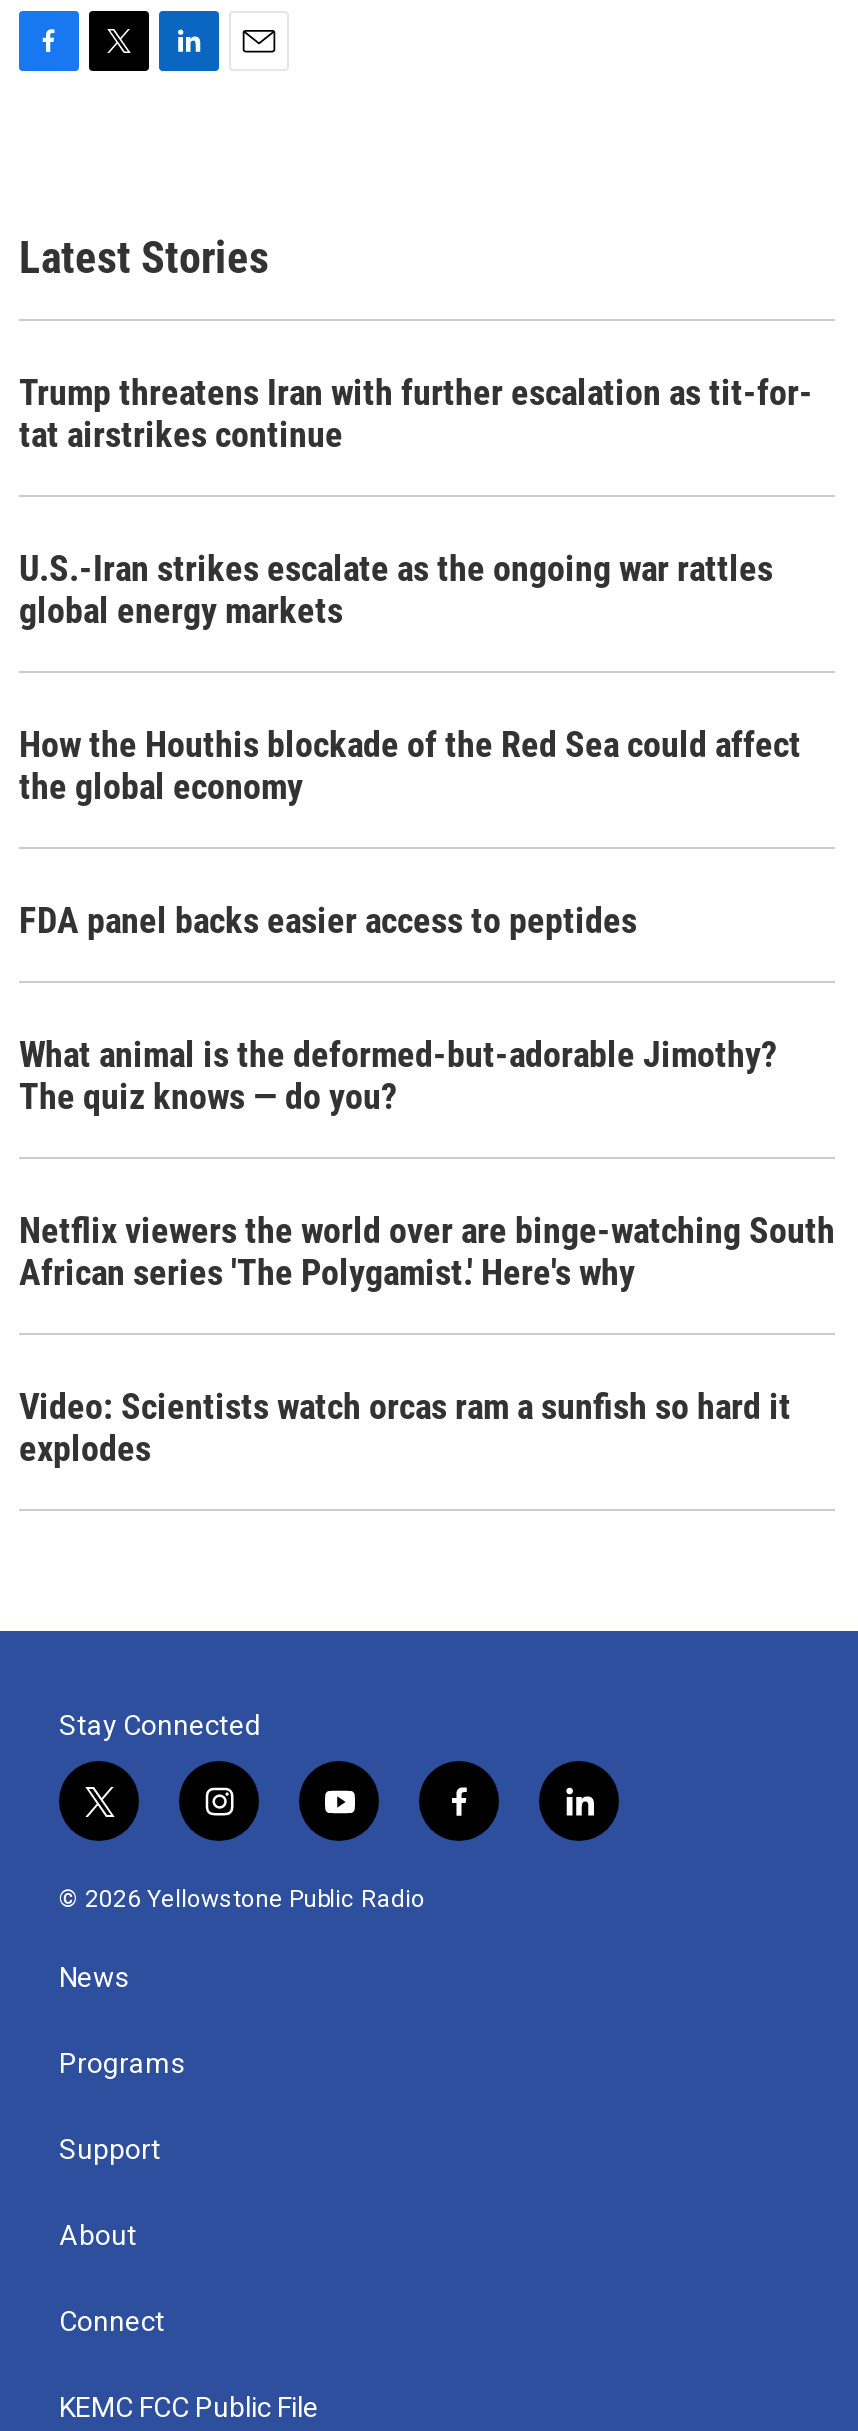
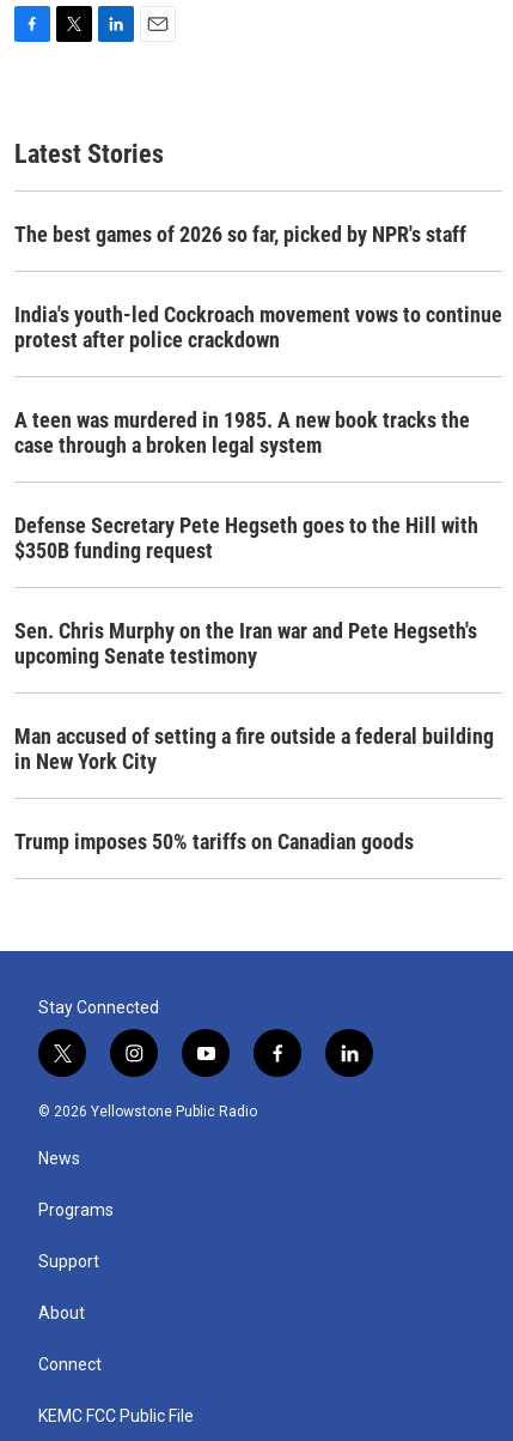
[19,371,813,455] Trump threatens Iran with further escalation as tit-for- | tat airstrikes continue -> [14,222,466,247] The best games of 2026 so far, picked by NPR's staff
[19,547,773,631] U.S.-Iran strikes escalate as the ongoing war rattles | global energy markets -> [14,302,502,352] India's youth-led Cockroach movement vows to continue | protest after police crackdown
[19,723,801,807] How the Houthis blockade of the Red Sea could affect | the global economy -> [14,407,470,458] A teen was murdered in 1985. A new book tracks the | case through a broken legal system
[19,899,637,941] FDA panel backs easier access to peptides -> [14,513,478,563] Defense Secretary Pete Hegseth goes to the Hill with | $350B funding request
[19,1033,777,1117] What animal is the deformed-but-adorable Jimothy? | The quiz knows — do you? -> [14,618,477,668] Sen. Chris Murphy on the Iran war and Pete Hegseth's | upcoming Senate testimony
[19,1209,835,1293] Netflix viewers the world over are binge-watching South | African series 'The Polygamist.' Here's why -> [14,723,494,774] Man accused of setting a fire outside a federal building | in New York City
[19,1385,791,1469] Video: Scientists watch orcas ram a sunfish so hard it | explodes -> [14,829,414,854] Trump imposes 50% tariffs on Canadian goods

